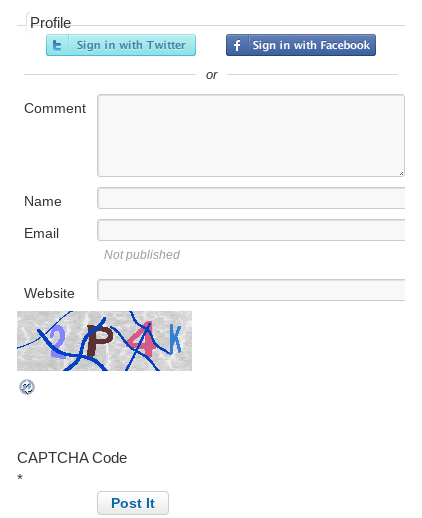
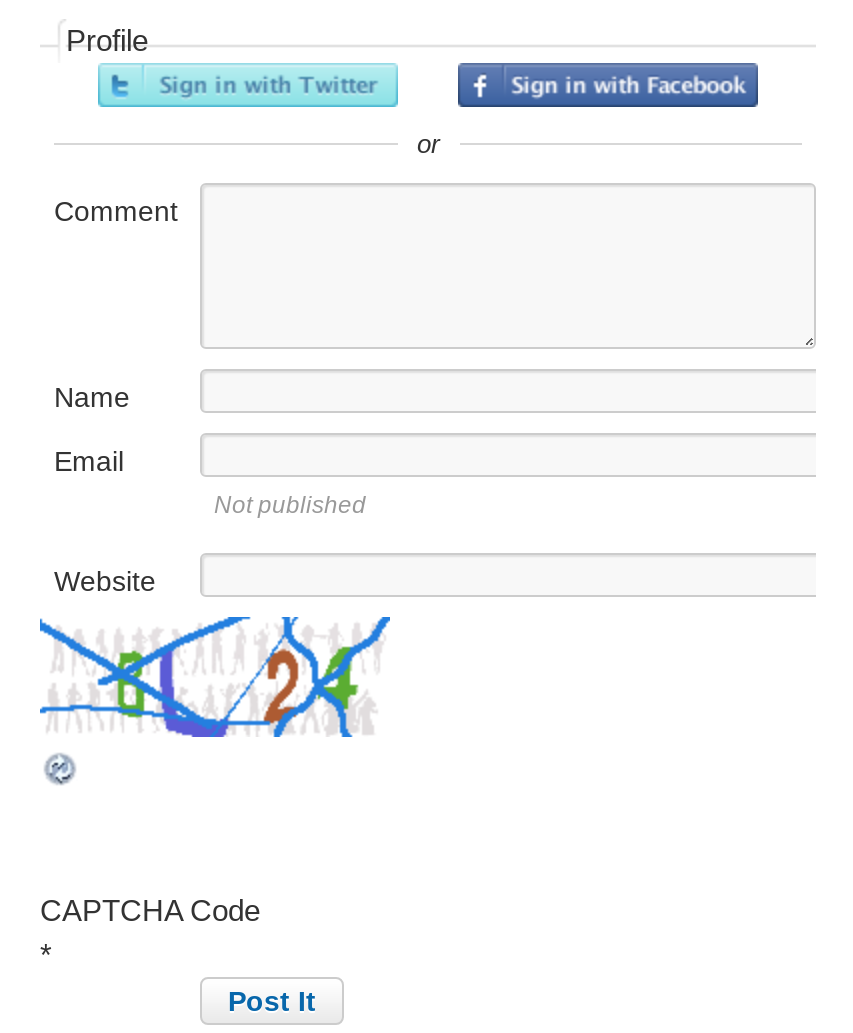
[16,310,192,372] [image] -> [38,615,392,739] [image]

